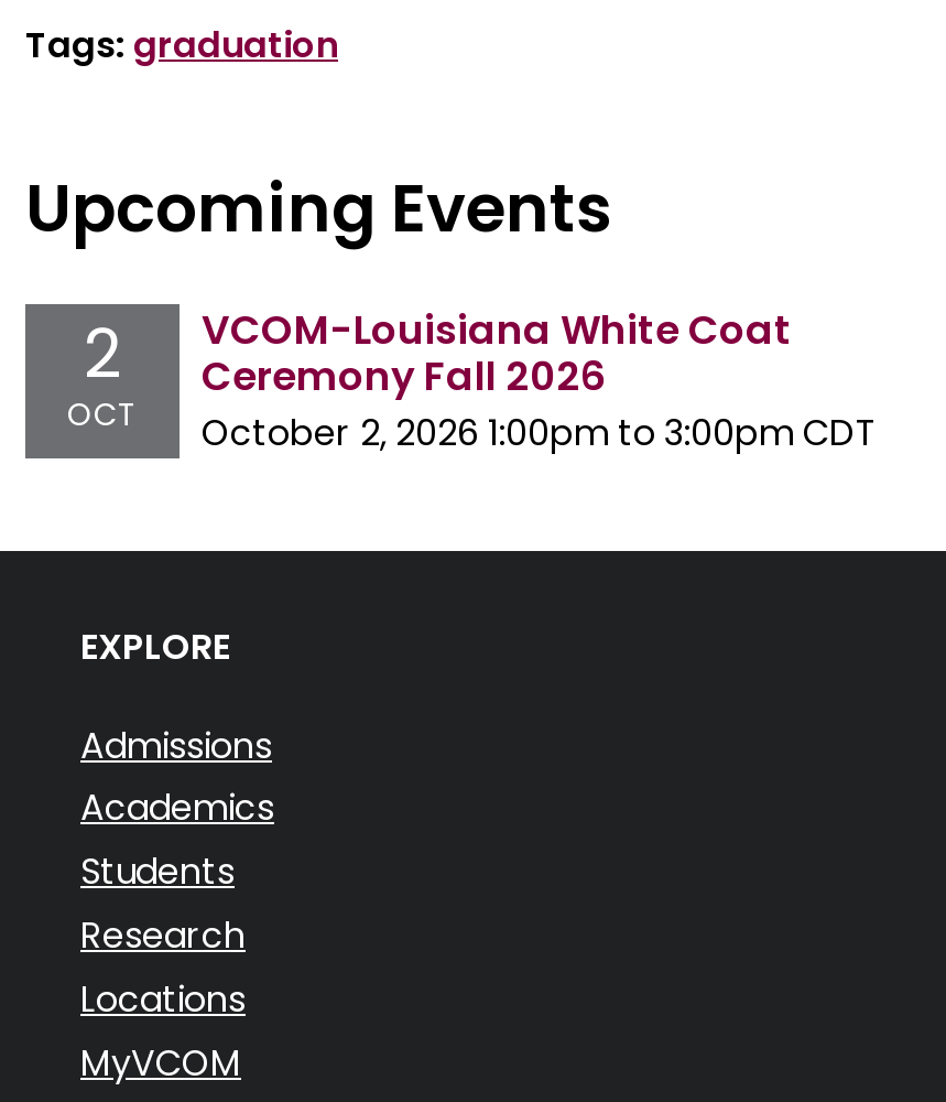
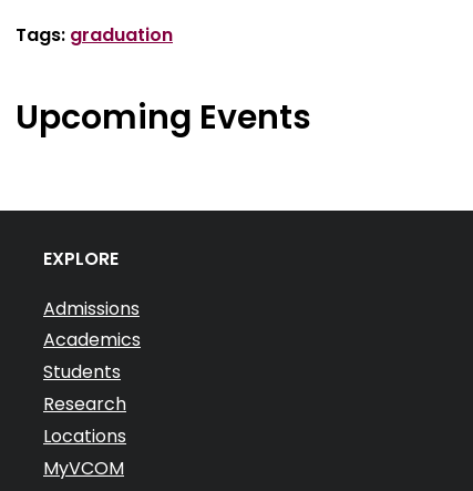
[67,309,138,437] 2 | OCT -> none
[202,303,878,459] VCOM-Louisiana White Coat | Ceremony Fall 2026 | October 2, 2026 1:00pm to 3:00pm CDT -> none

